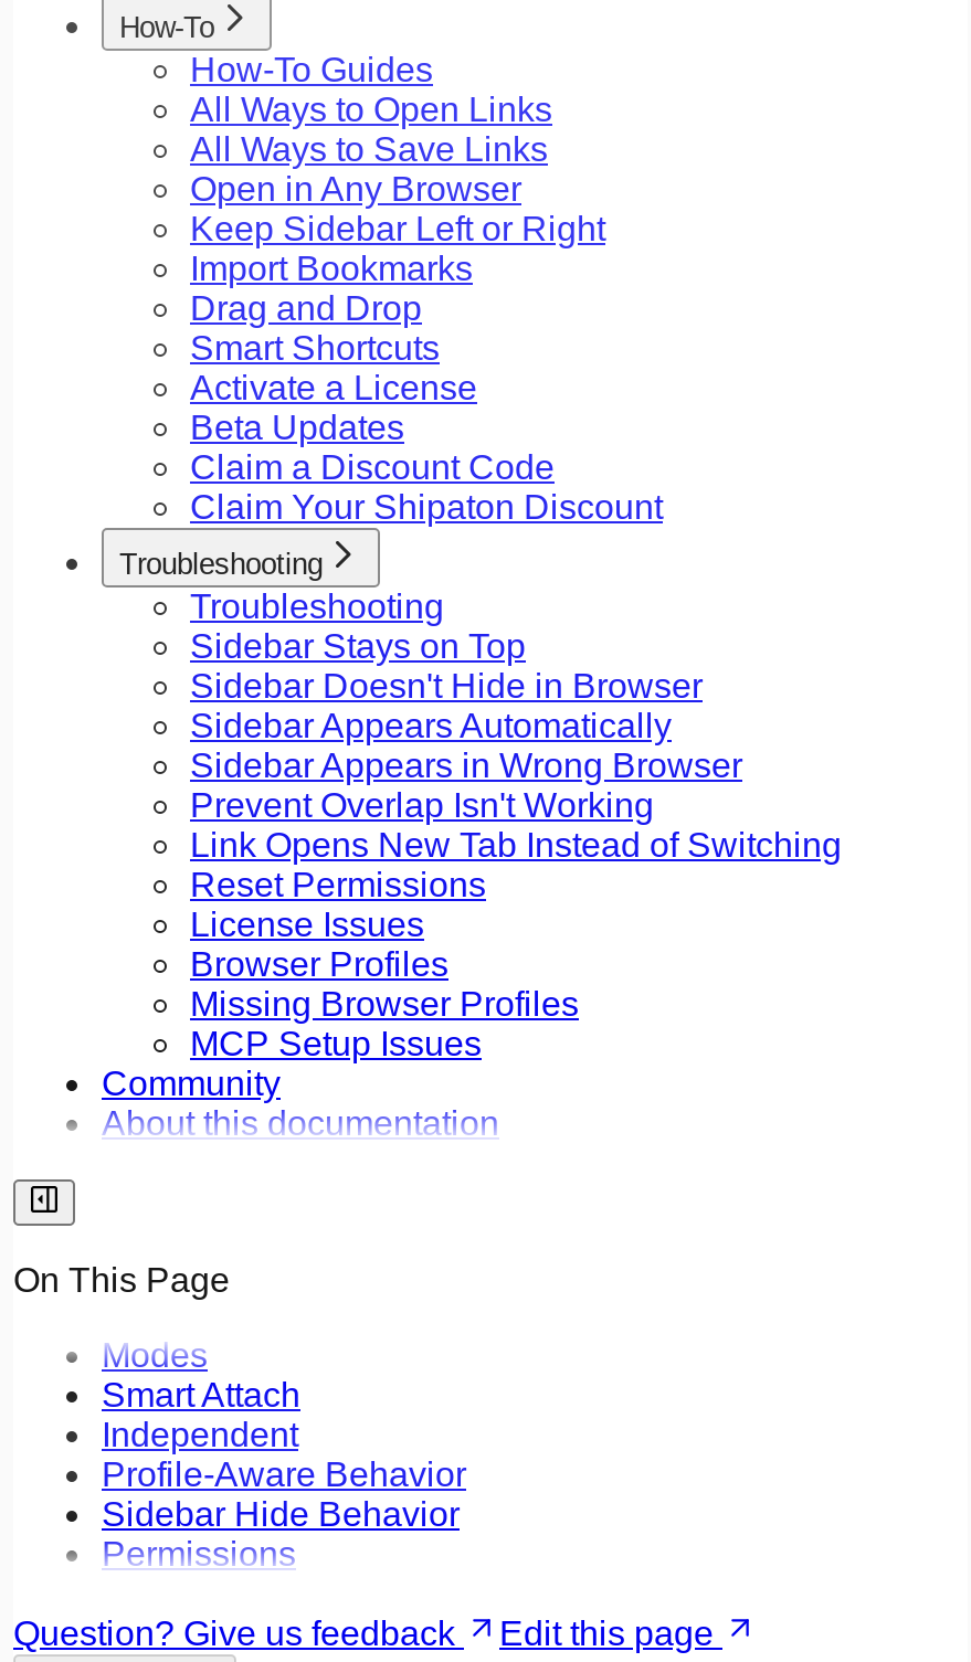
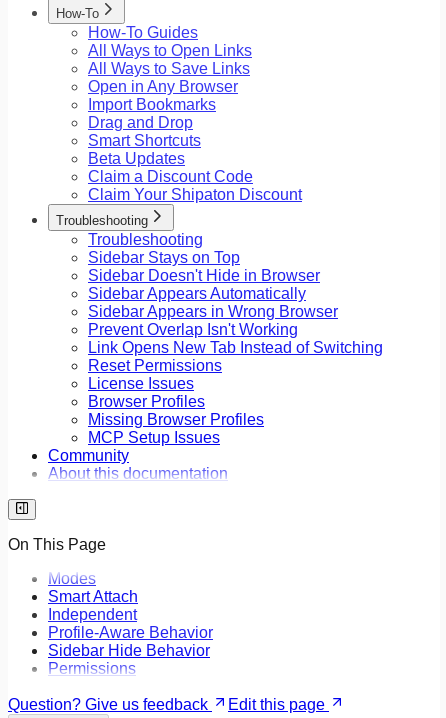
[190,210,605,247] Keep Sidebar Left or Right -> none
[190,369,477,406] Activate a License -> none

